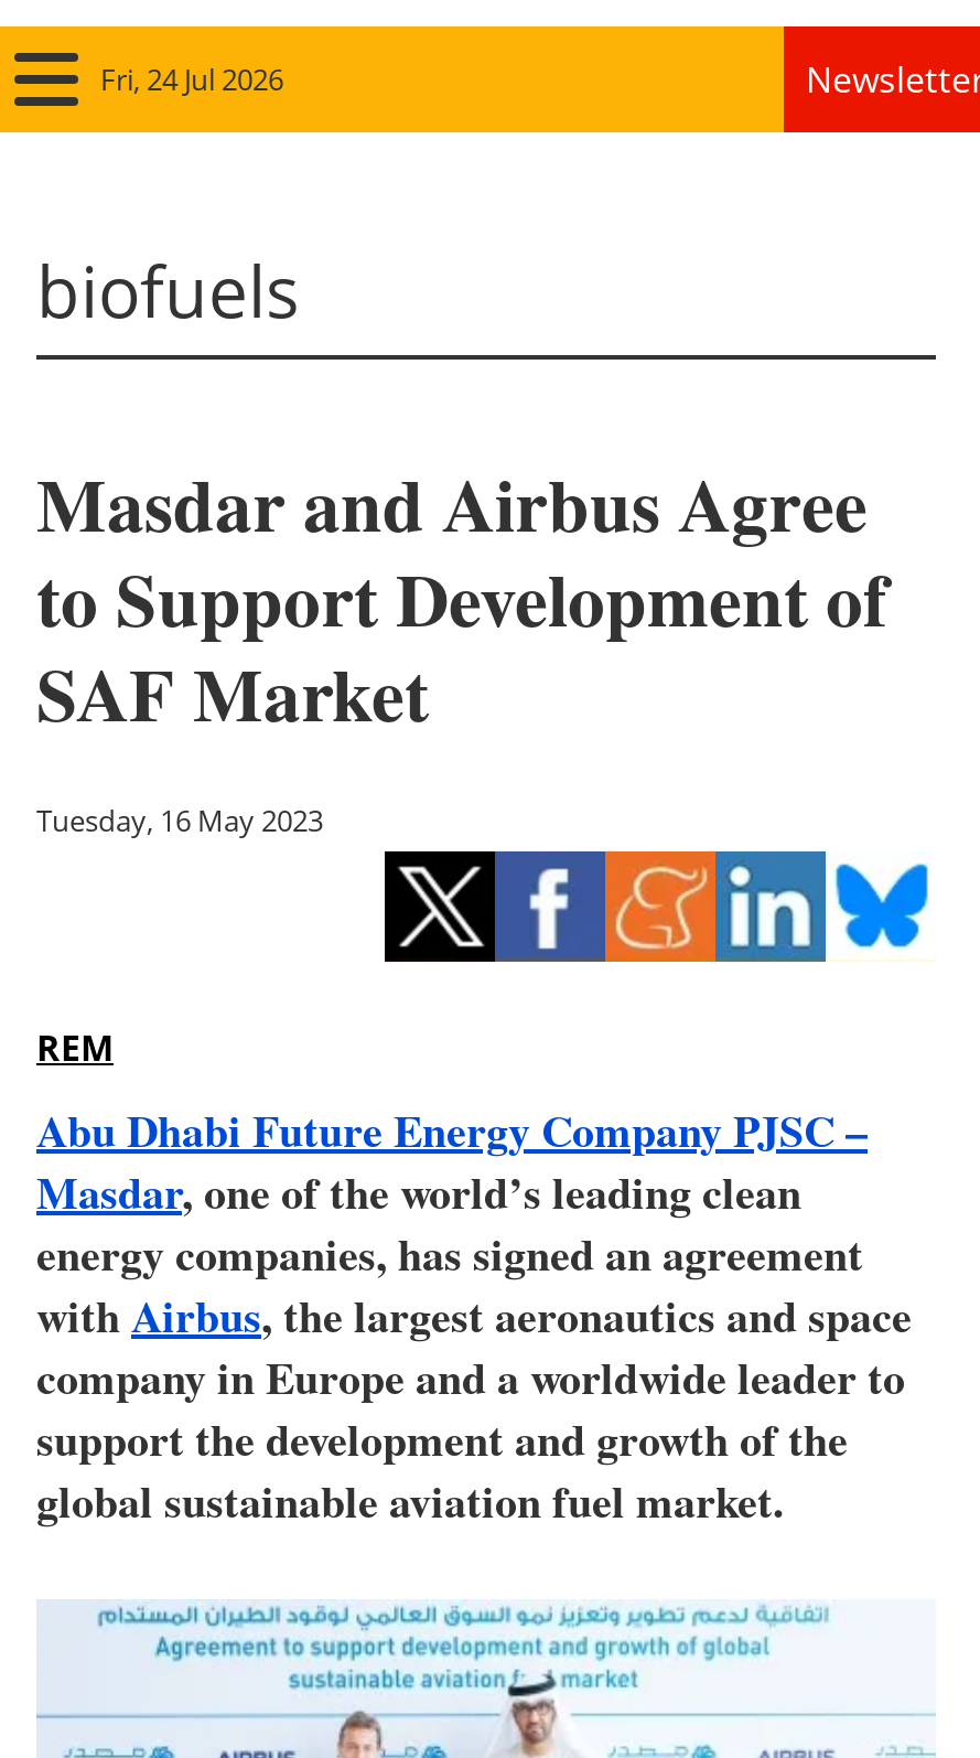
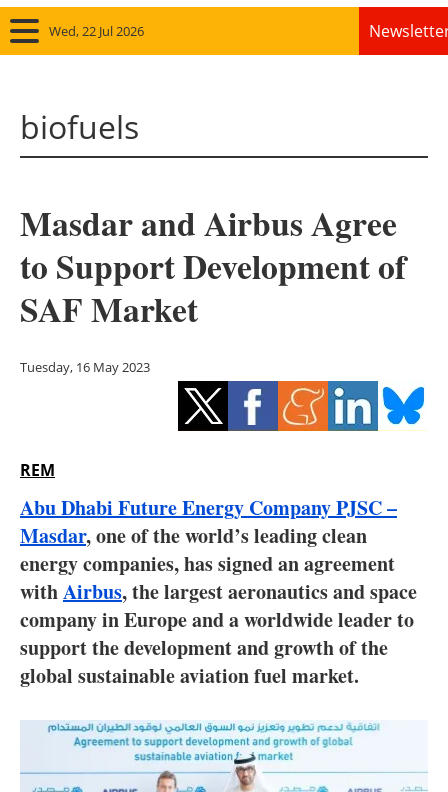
[100,60,283,100] Fri, 24 Jul 2026 -> [49,22,144,40] Wed, 22 Jul 2026

